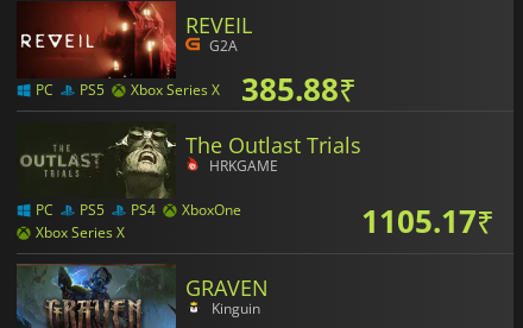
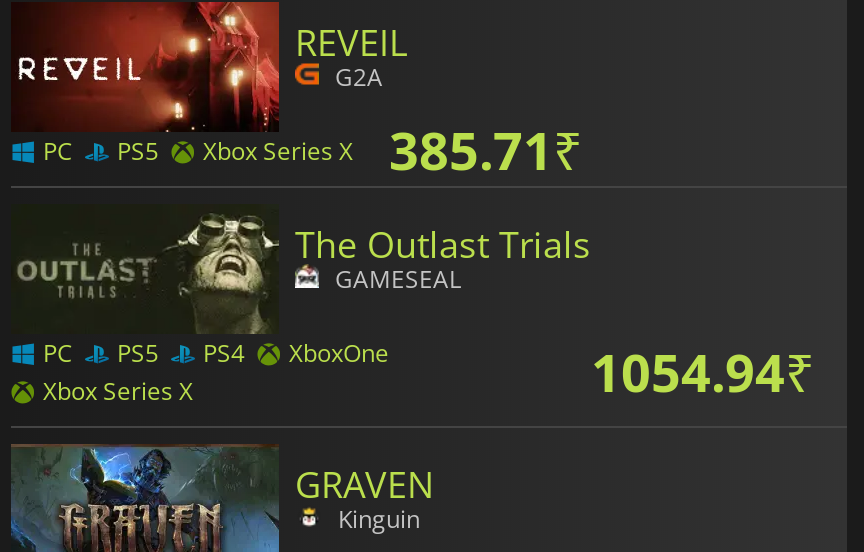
[36,68,357,111] PC PS5 Xbox Series X 385.88₹ -> [43,114,583,186] PC PS5 Xbox Series X 385.71₹
[209,155,278,176] HRKGAME -> [335,261,461,295] GAMESEAL
[361,199,494,242] 1105.17₹ -> [591,335,815,407] 1054.94₹

